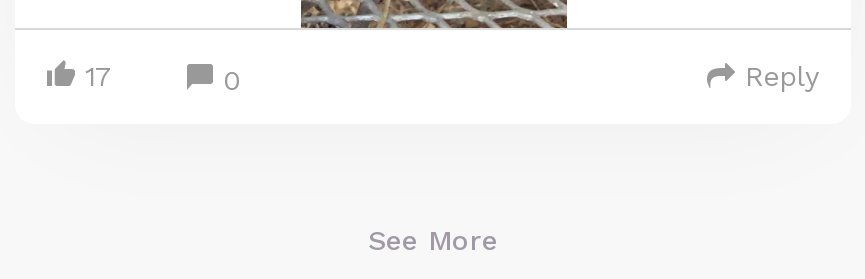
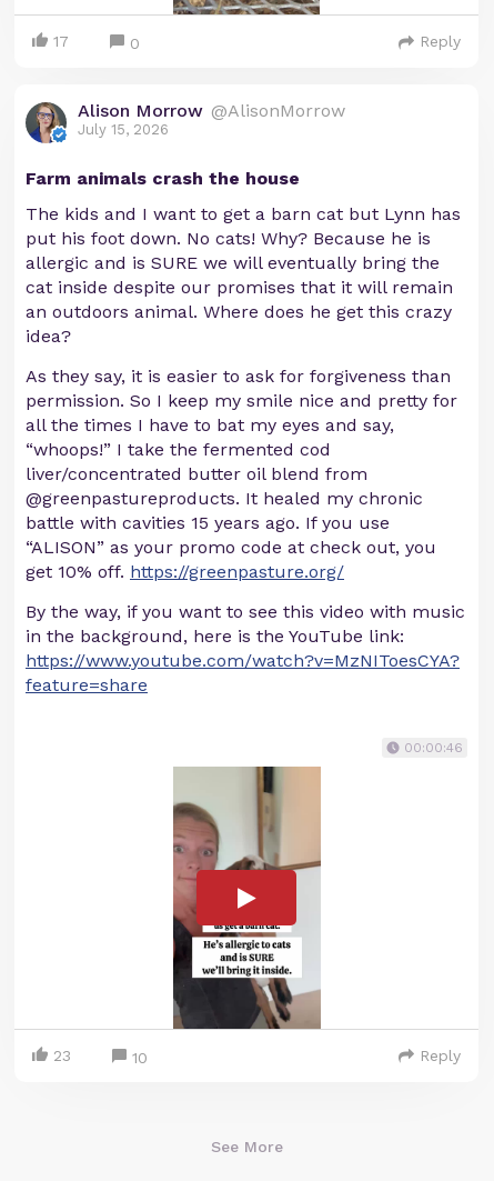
none -> [24,100,465,756] [image] | Alison Morrow @AlisonMorrow | July 15, 2026 | Farm animals crash the house | The kids and I want to get a barn cat but Lynn has | put his foot down. No cats! Why? Because he is | allergic and is SURE we will eventually bring the | cat inside despite our promises that it will remain | an outdoors animal. Where does he get this crazy | idea? | As they say, it is easier to ask for forgiveness than | permission. So I keep my smile nice and pretty for | all the times I have to bat my eyes and say, | “whoops!” I take the fermented cod | liver/concentrated butter oil blend from | @greenpastureproducts. It healed my chronic | battle with cavities 15 years ago. If you use | “ALISON” as your promo code at check out, you | get 10% off. https://greenpasture.org/ | By the way, if you want to see this video with music | in the background, here is the YouTube link: | https://www.youtube.com/watch?v=MzNIToesCYA? | feature=share | 00:00:46
none -> [53,765,461,1066] [image] | 23 | 10 | Reply

